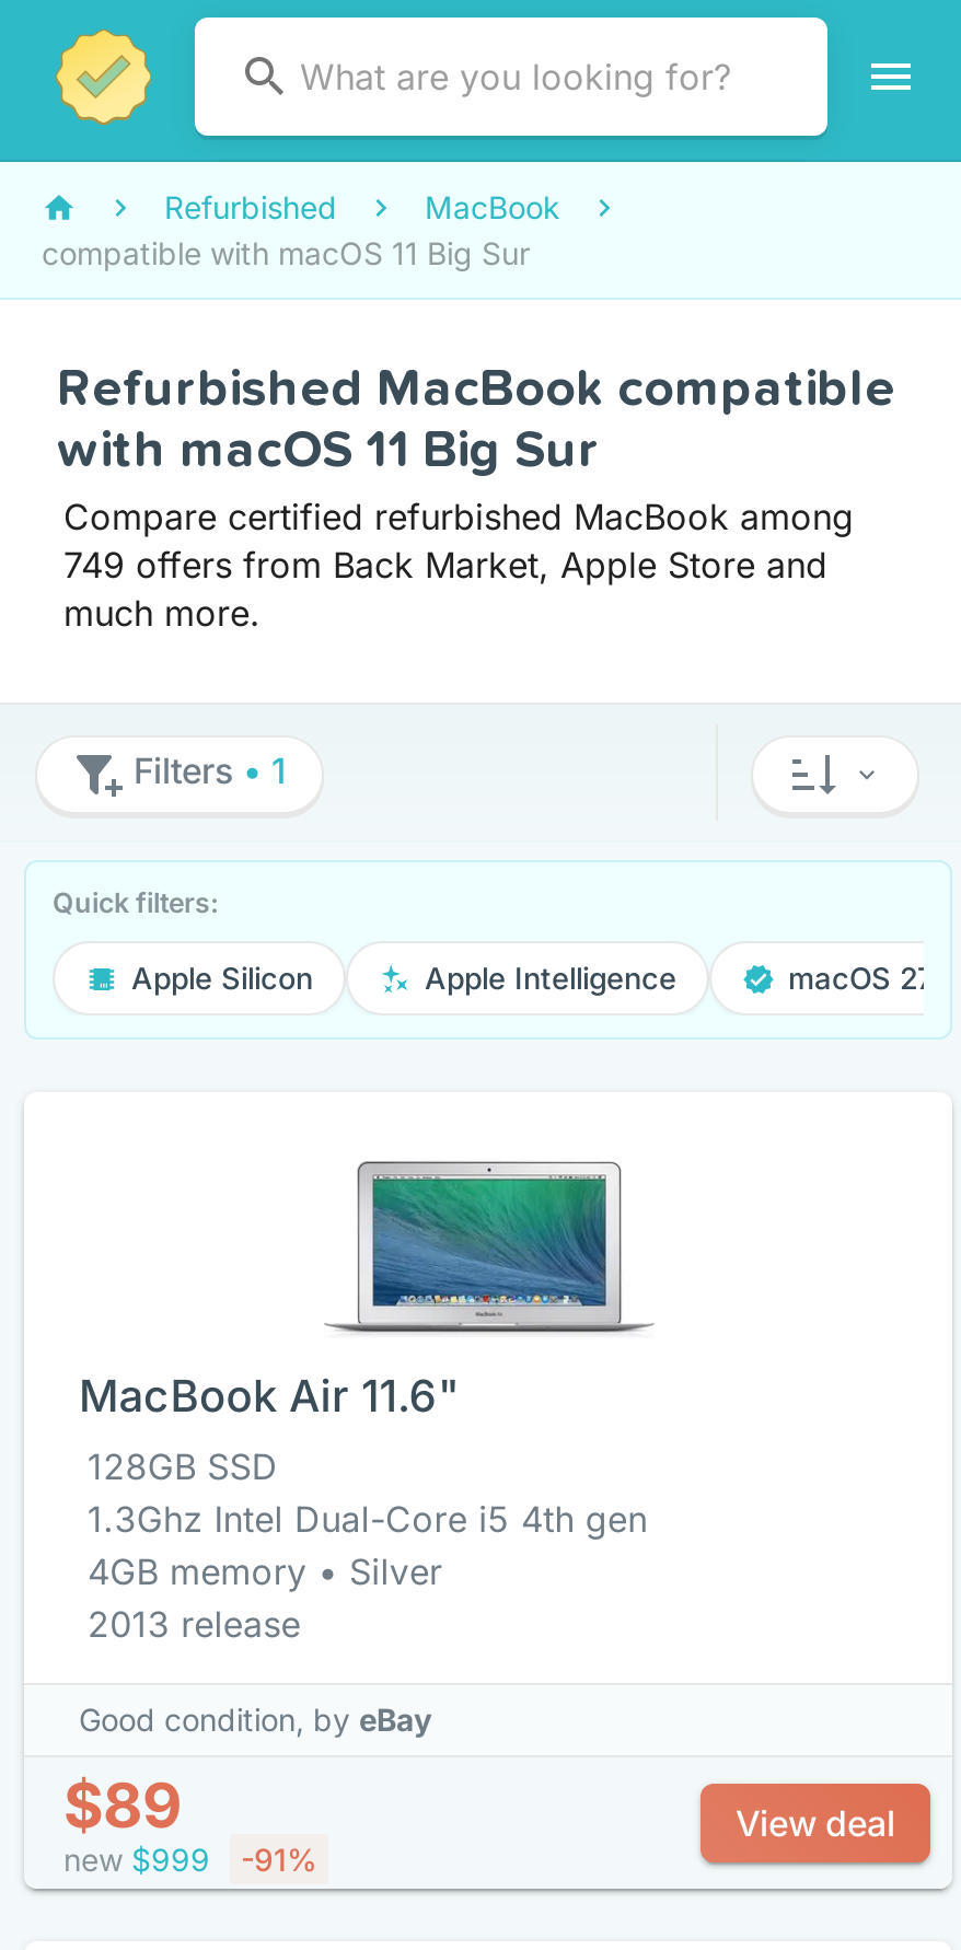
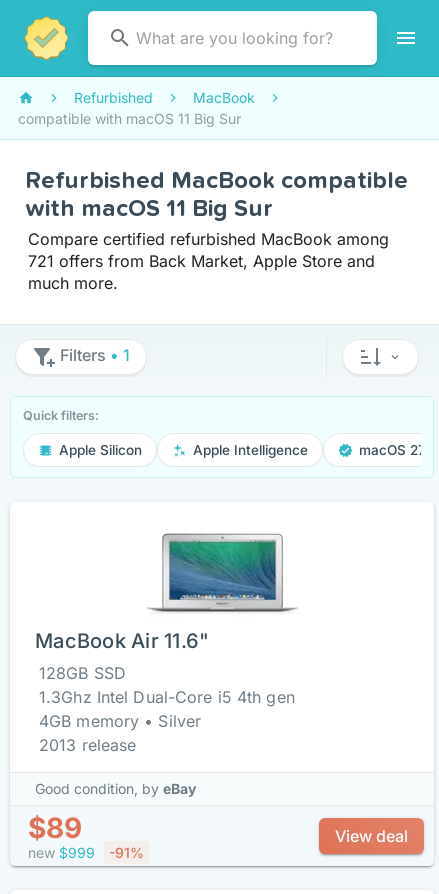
[63,543,827,587] 749 offers from Back Market, Apple Store and -> [28,251,375,271] 721 offers from Back Market, Apple Store and

